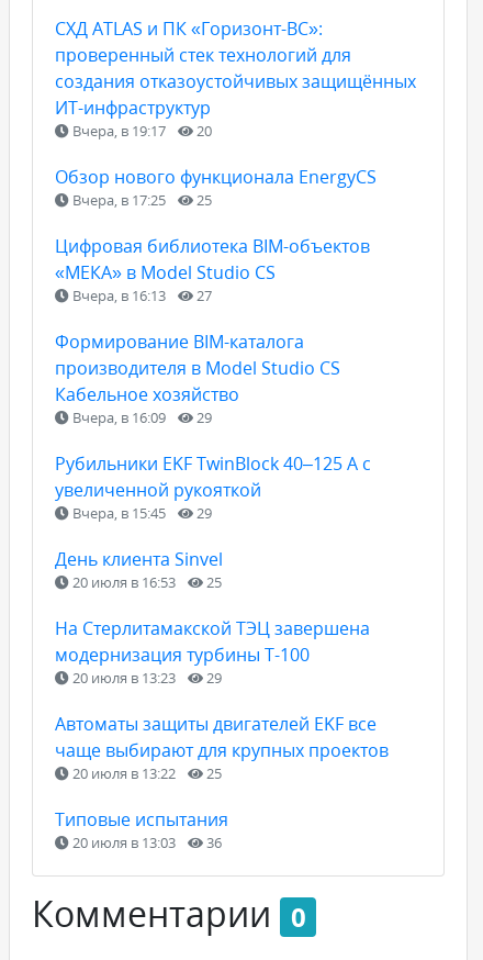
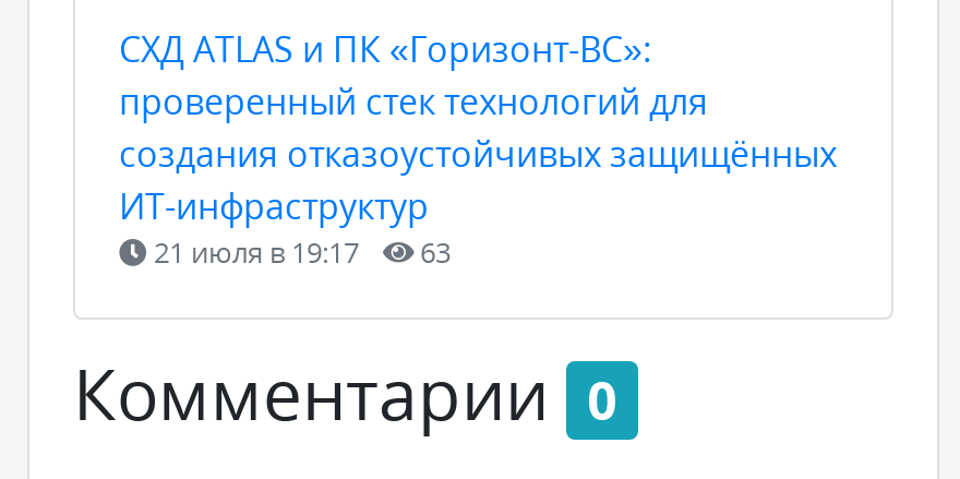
[55,121,389,852] Вчера, в 19:17 | 20 | Обзор нового функционала EnergyCS | Вчера, в 17:25 | 25 | Цифровая библиотека BIM-объектов | «МЕКА» в Model Studio CS | Вчера, в 16:13 | 27 | Формирование ВIM-каталога | производителя в Model Studio CS | Кабельное хозяйство | Вчера, в 16:09 | 29 | Рубильники EKF TwinBlock 40–125 А с | увеличенной рукояткой | Вчера, в 15:45 | 29 | День клиента Sinvel | 20 июля в 16:53 | 25 | На Стерлитамакской ТЭЦ завершена | модернизация турбины Т-100 | 20 июля в 13:23 | 29 | Автоматы защиты двигателей EKF все | чаще выбирают для крупных проектов | 20 июля в 13:22 | 25 | Типовые испытания | 20 июля в 13:03 | 36 -> [147,232,451,272] 21 июля в 19:17 | 63

